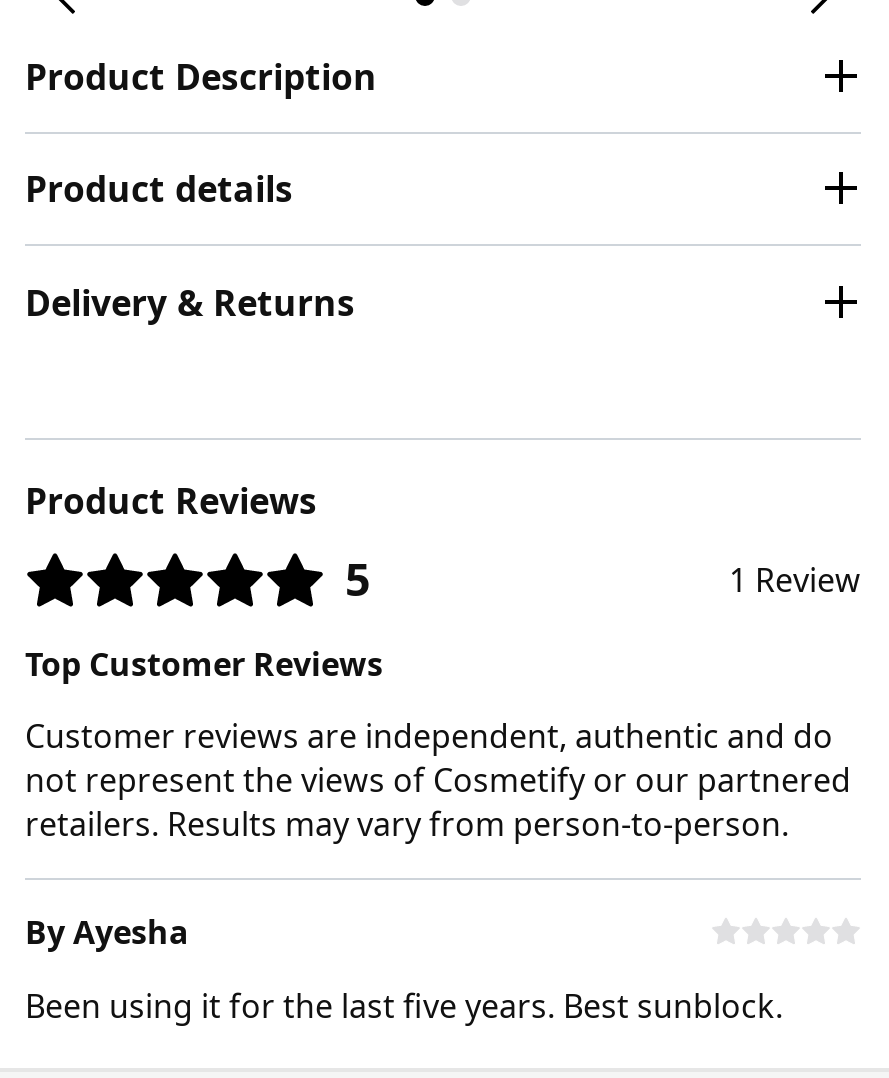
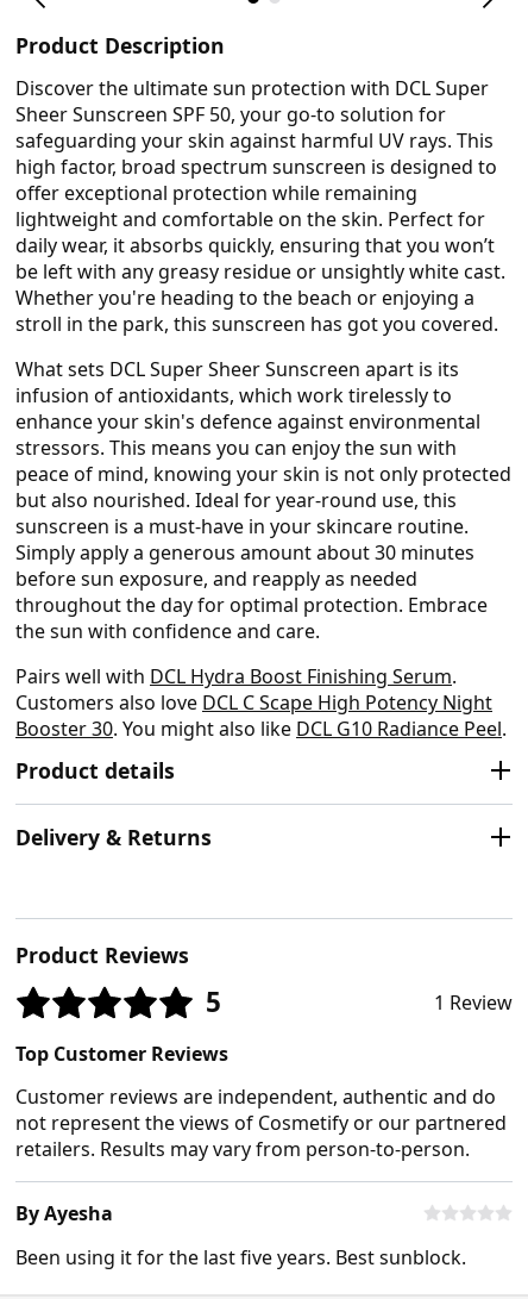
none -> [15,75,511,742] Discover the ultimate sun protection with DCL Super | Sheer Sunscreen SPF 50, your go-to solution for | safeguarding your skin against harmful UV rays. This | high factor, broad spectrum sunscreen is designed to | offer exceptional protection while remaining | lightweight and comfortable on the skin. Perfect for | daily wear, it absorbs quickly, ensuring that you won’t | be left with any greasy residue or unsightly white cast. | Whether you're heading to the beach or enjoying a | stroll in the park, this sunscreen has got you covered. | What sets DCL Super Sheer Sunscreen apart is its | infusion of antioxidants, which work tirelessly to | enhance your skin's defence against environmental | stressors. This means you can enjoy the sun with | peace of mind, knowing your skin is not only protected | but also nourished. Ideal for year-round use, this | sunscreen is a must-have in your skincare routine. | Simply apply a generous amount about 30 minutes | before sun exposure, and reapply as needed | throughout the day for optimal protection. Embrace | the sun with confidence and care. | Pairs well with DCL Hydra Boost Finishing Serum. | Customers also love DCL C Scape High Potency Night | Booster 30. You might also likeDCL G10 Radiance Peel.

